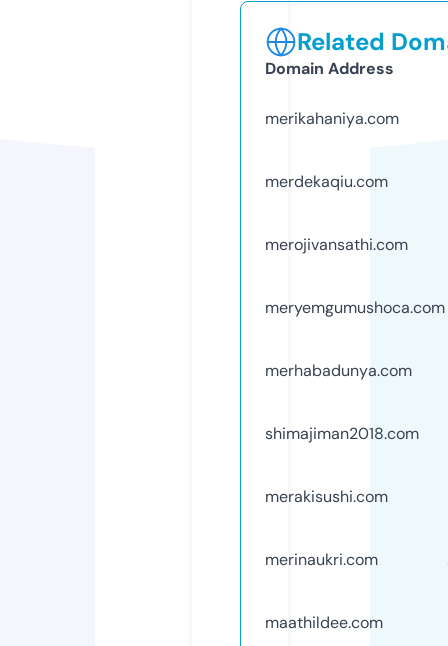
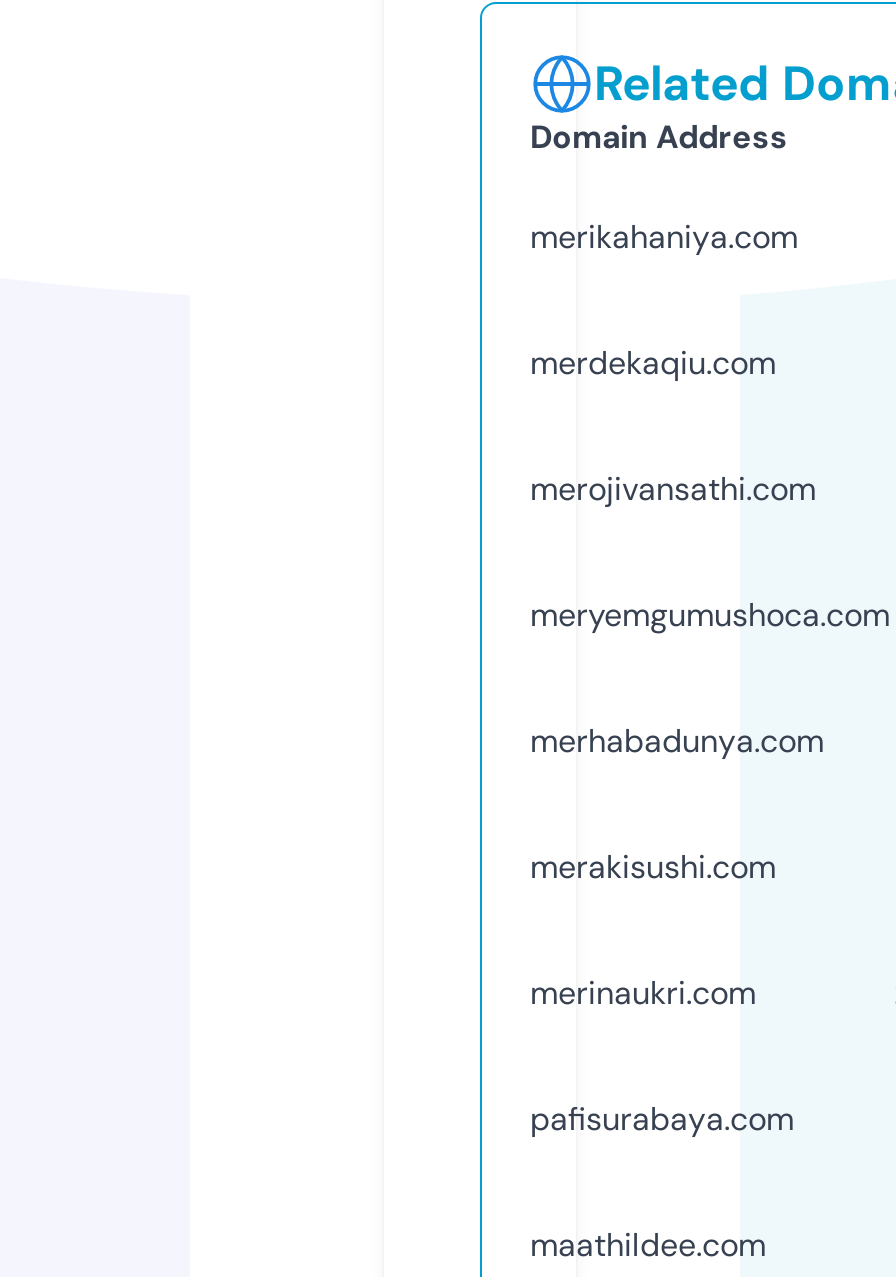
[265,423,419,444] shimajiman2018.com -> none
moved [265,486,388,570] -> [530,846,776,1014]: merakisushi.com | merinaukri.com
none -> [530,1098,794,1140] pafisurabaya.com

